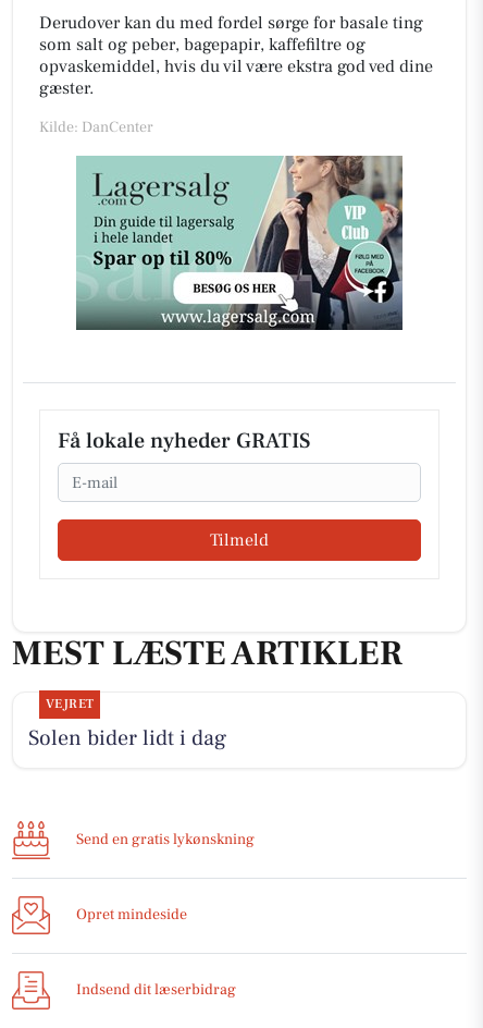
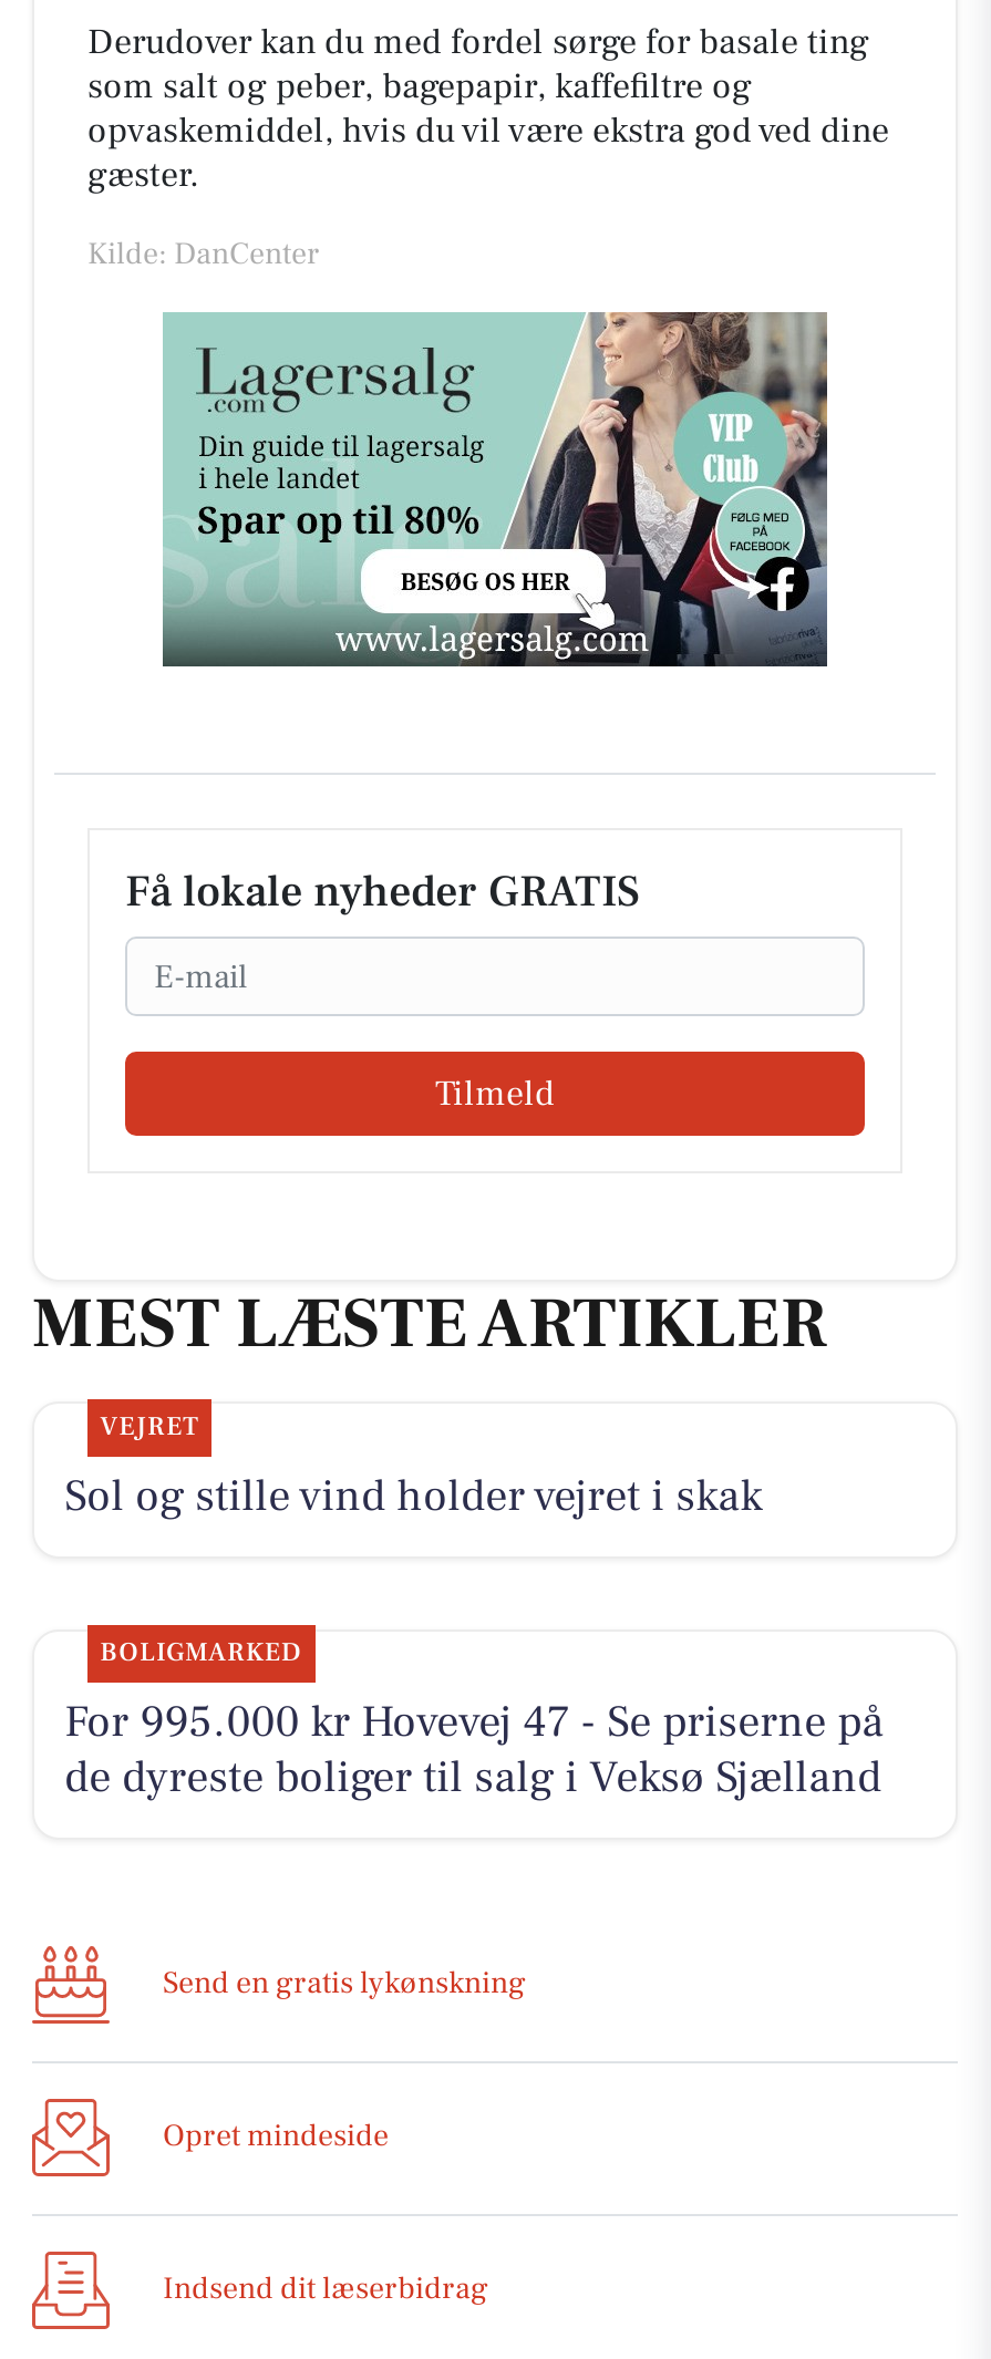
[28,724,226,752] Solen bider lidt i dag -> [64,1468,884,1807] Sol og stille vind holder vejret i skak | BOLIGMARKED | For 995.000 kr Hovevej 47 - Se priserne på | de dyreste boliger til salg i Veksø Sjælland

